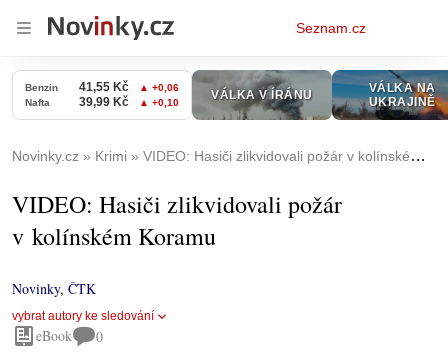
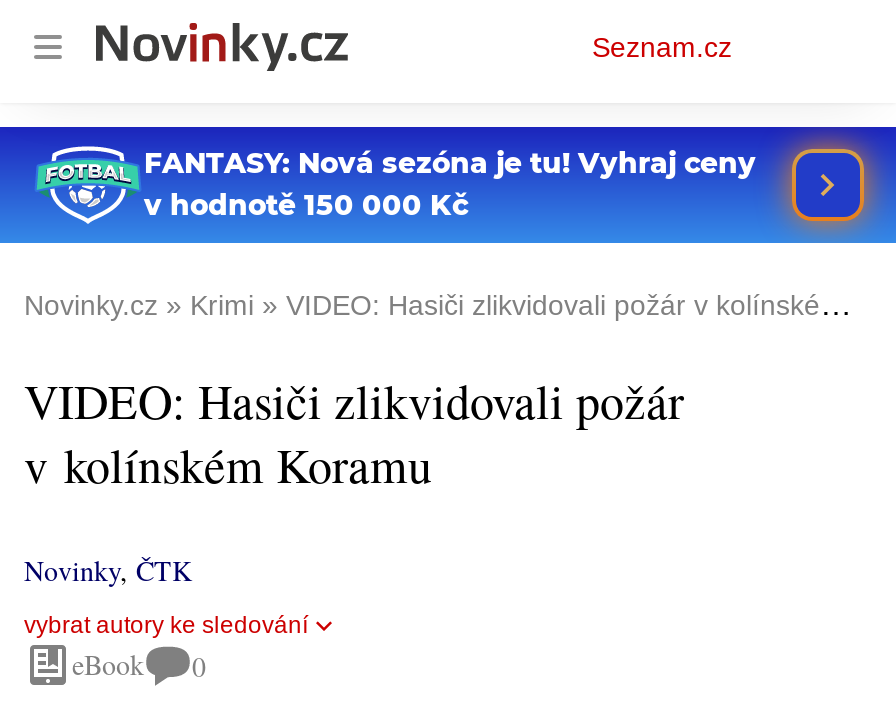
[3,68,445,125] [image] -> [6,125,890,245] [image]

